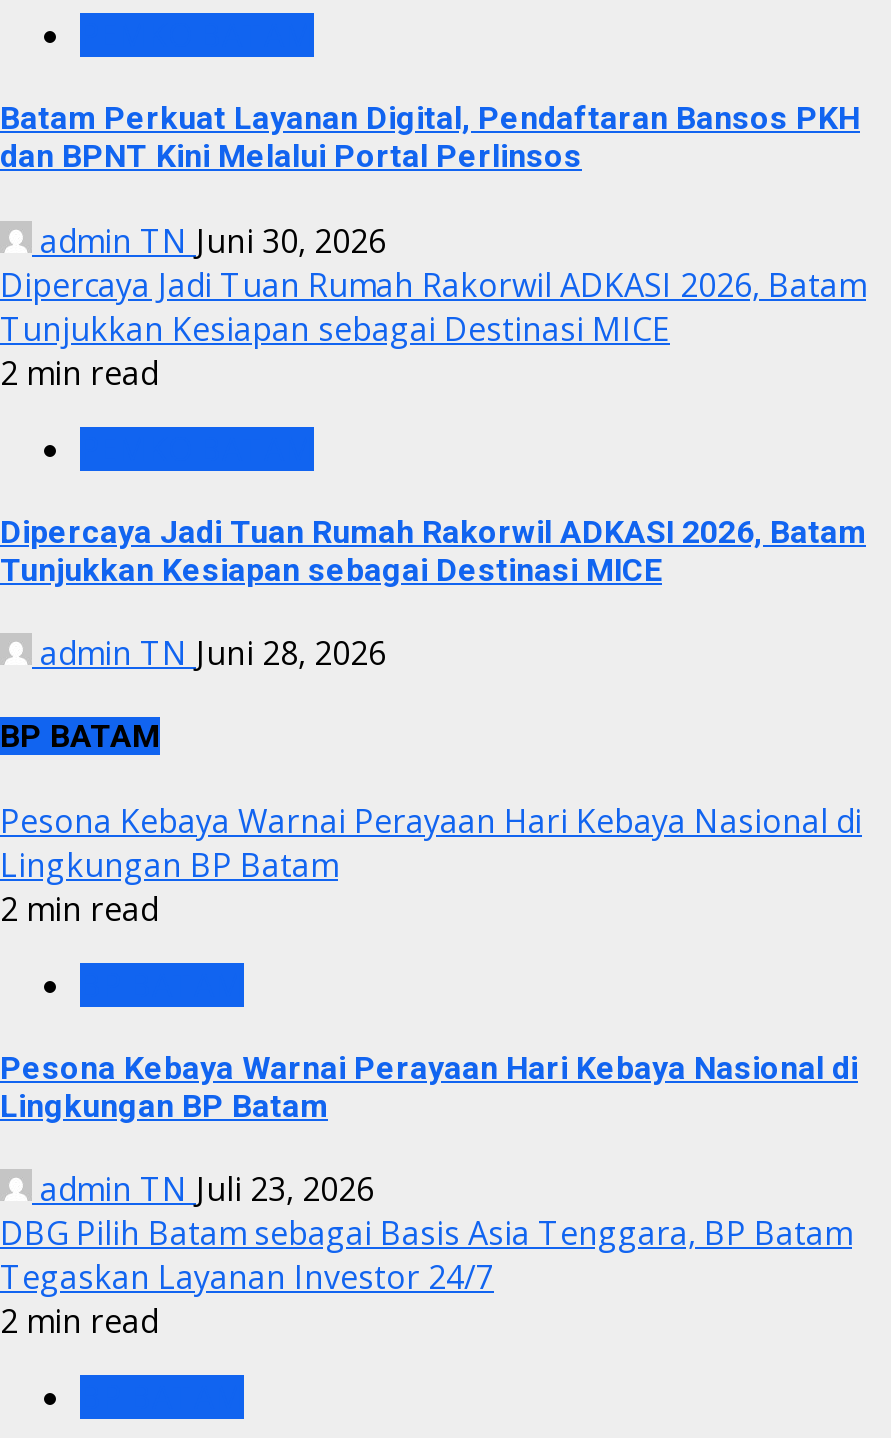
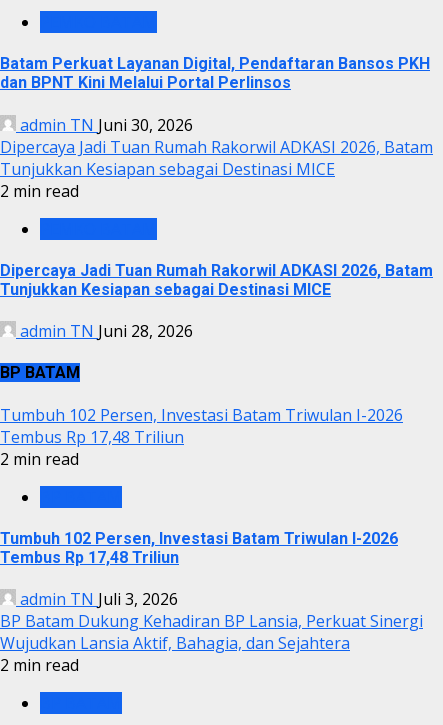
[0,798,862,886] Pesona Kebaya Warnai Perayaan Hari Kebaya Nasional di | Lingkungan BP Batam -> [0,404,403,448] Tumbuh 102 Persen, Investasi Batam Triwulan I-2026 | Tembus Rp 17,48 Triliun
[0,1049,858,1125] Pesona Kebaya Warnai Perayaan Hari Kebaya Nasional di | Lingkungan BP Batam -> [0,529,398,567] Tumbuh 102 Persen, Investasi Batam Triwulan I-2026 | Tembus Rp 17,48 Triliun
[0,1167,852,1299] admin TN Juli 23, 2026 | DBG Pilih Batam sebagai Basis Asia Tenggara, BP Batam | Tegaskan Layanan Investor 24/7 -> [0,588,423,654] admin TN Juli 3, 2026 | BP Batam Dukung Kehadiran BP Lansia, Perkuat Sinergi | Wujudkan Lansia Aktif, Bahagia, dan Sejahtera

